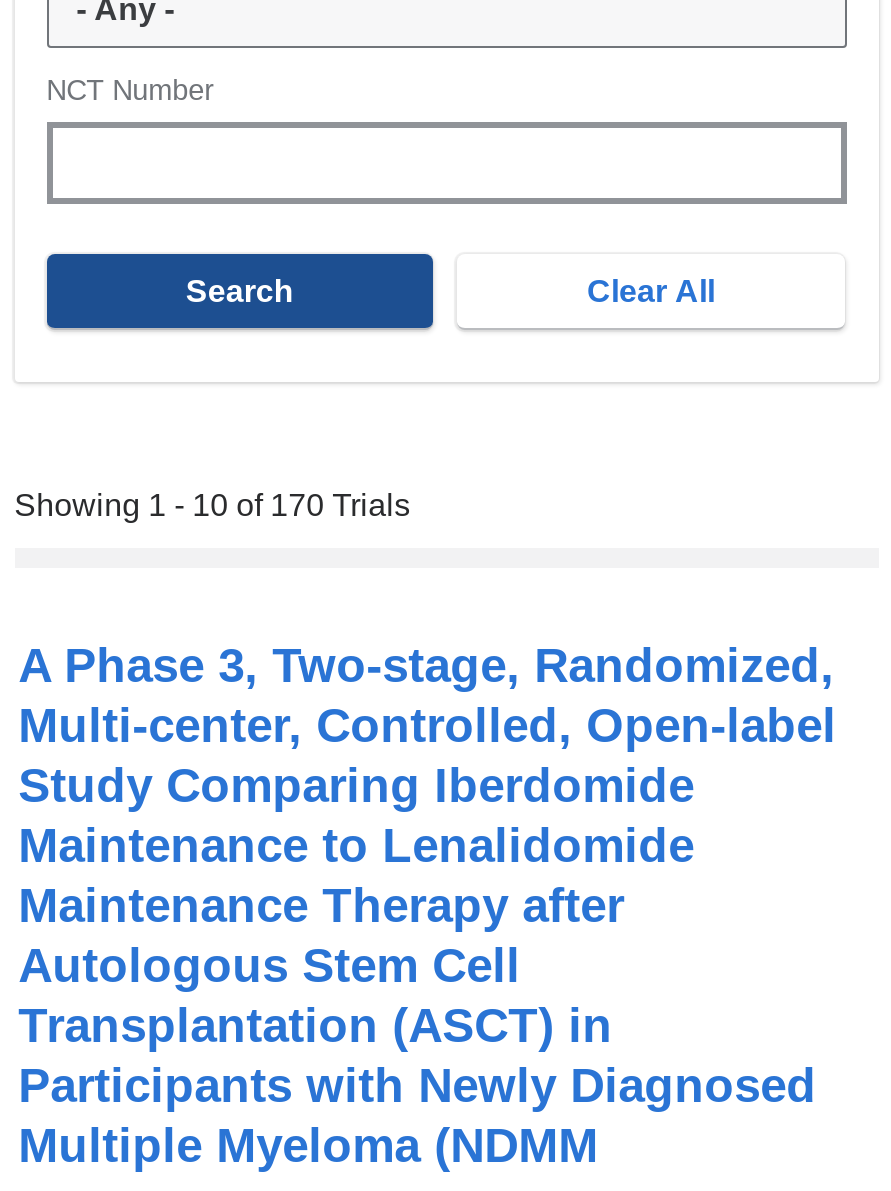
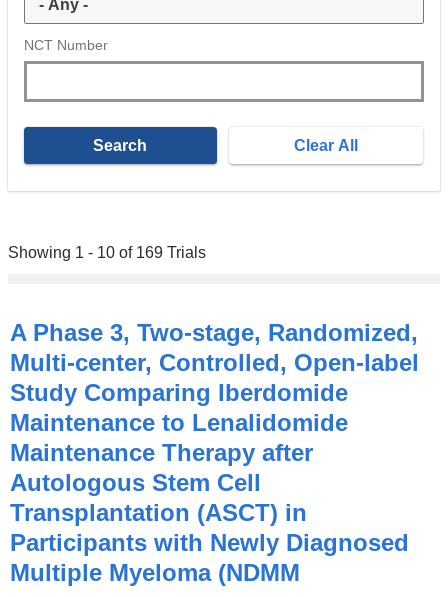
[14,488,410,522] Showing 1 - 10 of 170 Trials -> [8,244,206,261] Showing 1 - 10 of 169 Trials

